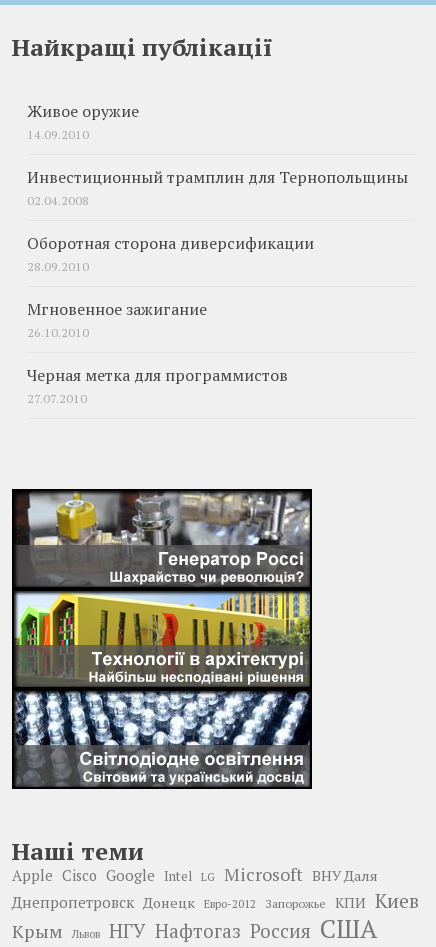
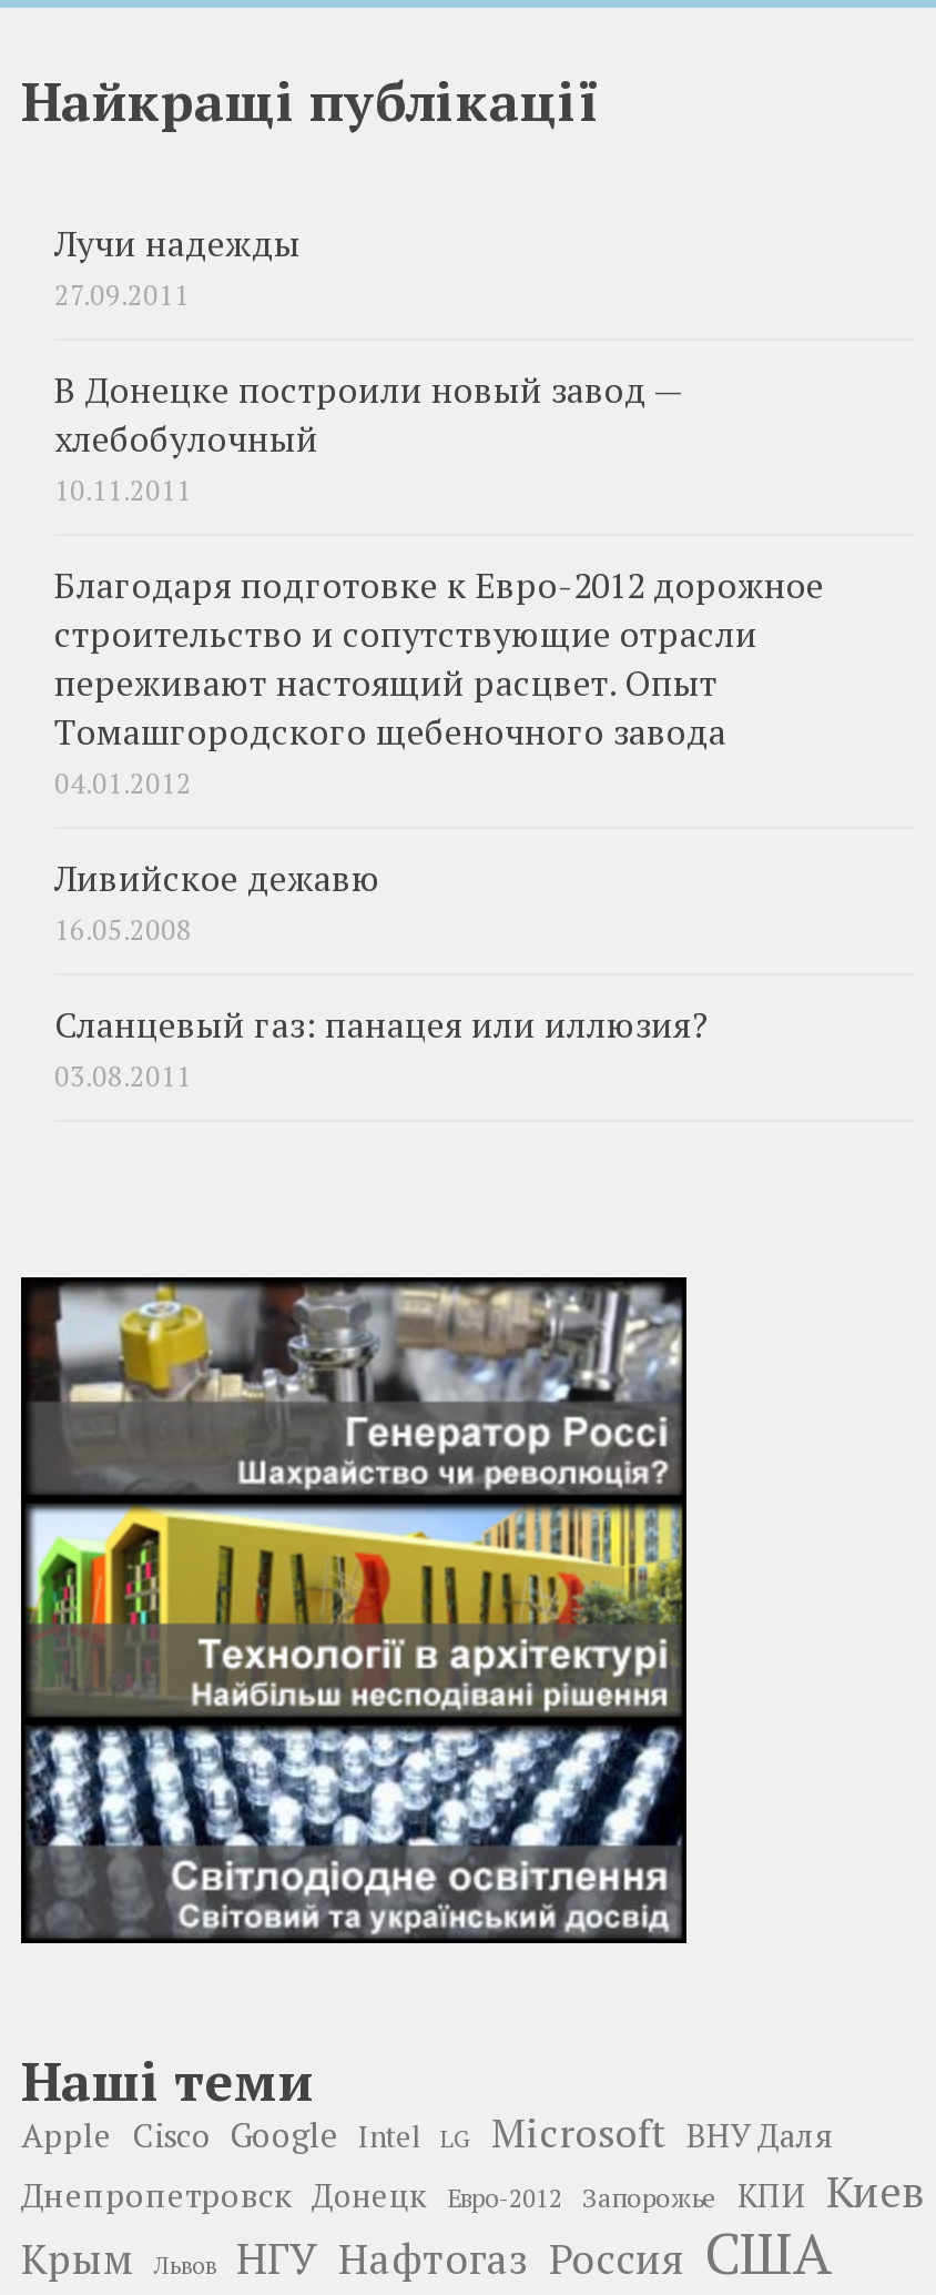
[27,100,139,142] Живое оружие | 14.09.2010 -> [54,221,301,314] Лучи надежды | 27.09.2011
[27,166,408,208] Инвестиционный трамплин для Тернопольщины | 02.04.2008 -> [54,367,682,509] В Донецке построили новый завод — | хлебобулочный | 10.11.2011
[27,232,314,274] Оборотная сторона диверсификации | 28.09.2010 -> [54,563,824,802] Благодаря подготовке к Евро-2012 дорожное | строительство и сопутствующие отрасли | переживают настоящий расцвет. Опыт | Томашгородского щебеночного завода | 04.01.2012
[27,298,207,340] Мгновенное зажигание | 26.10.2010 -> [54,856,380,949] Ливийское дежавю | 16.05.2008
[27,364,288,406] Черная метка для программистов | 27.07.2010 -> [54,1002,706,1095] Сланцевый газ: панацея или иллюзия? | 03.08.2011

